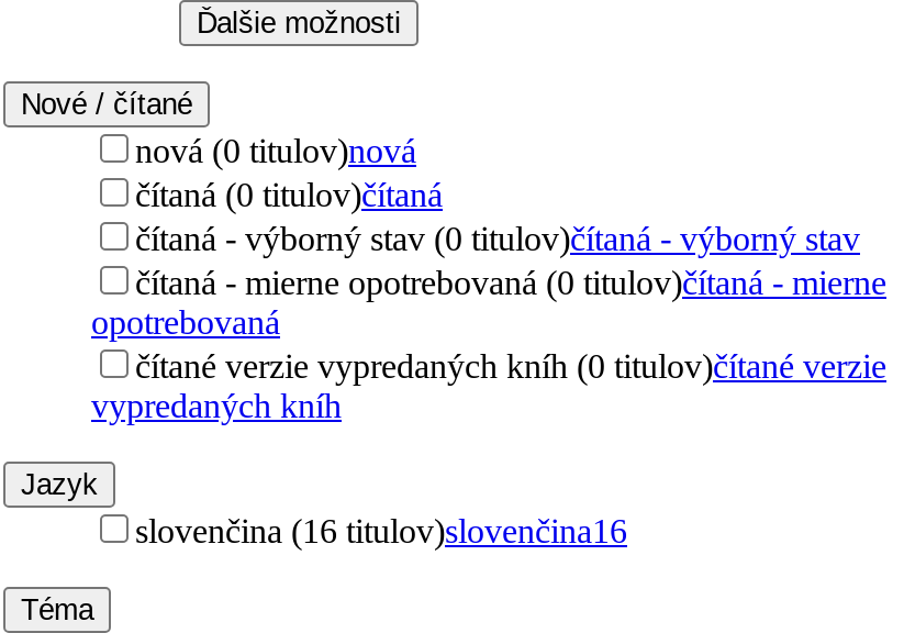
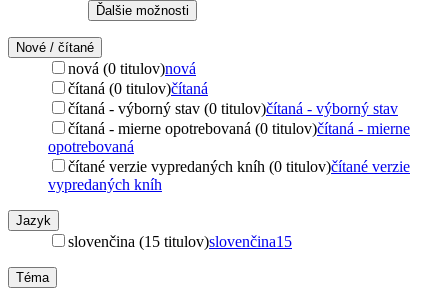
[135,511,627,549] slovenčina (16 titulov)slovenčina16 -> [68,233,292,250] slovenčina (15 titulov)slovenčina15

